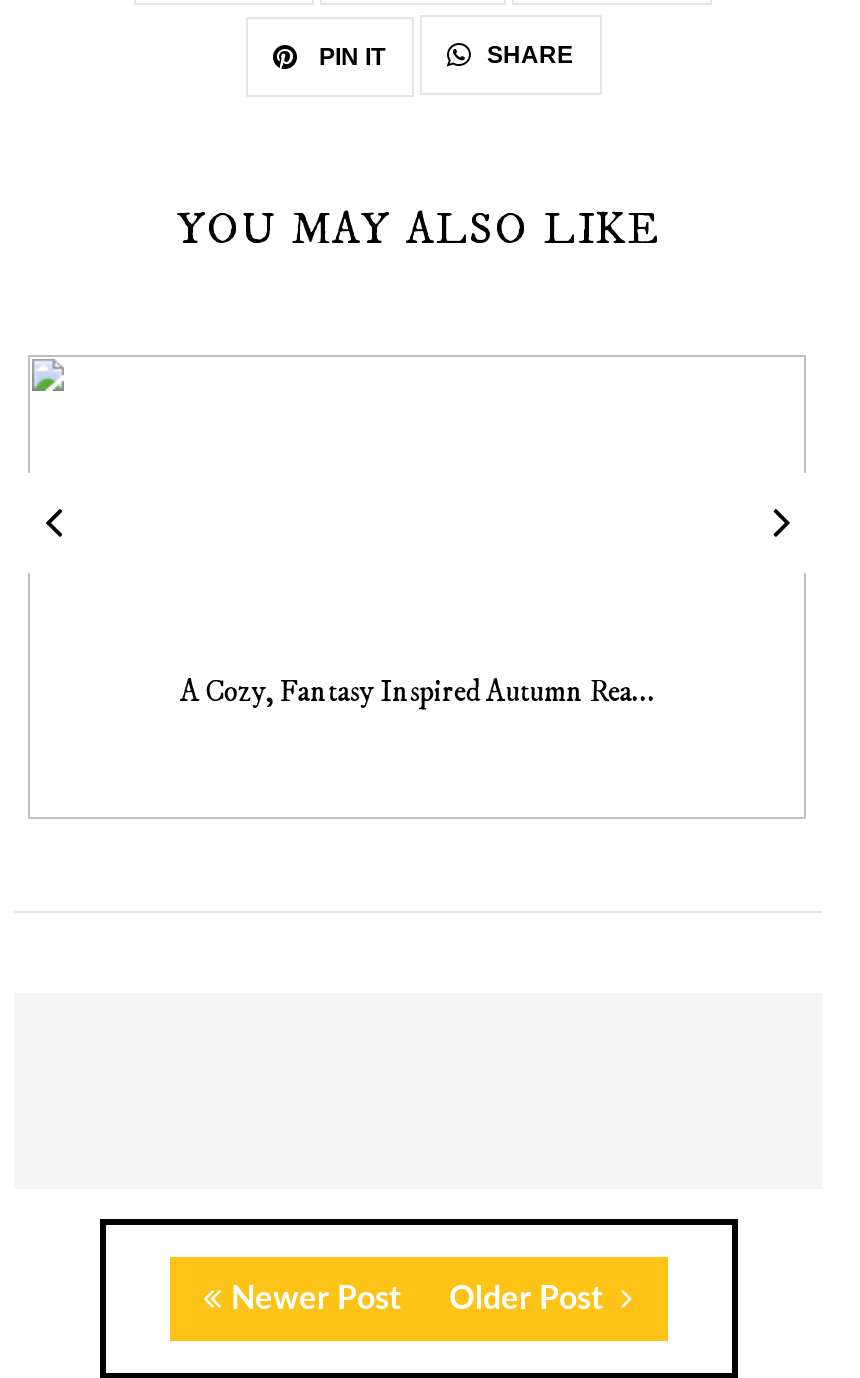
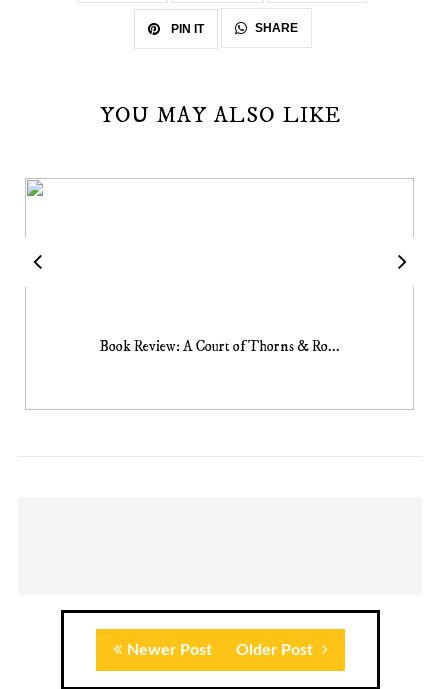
[180,673,656,711] A Cozy, Fantasy Inspired Autumn Rea... -> [99,337,340,356] Book Review: A Court of Thorns & Ro...

